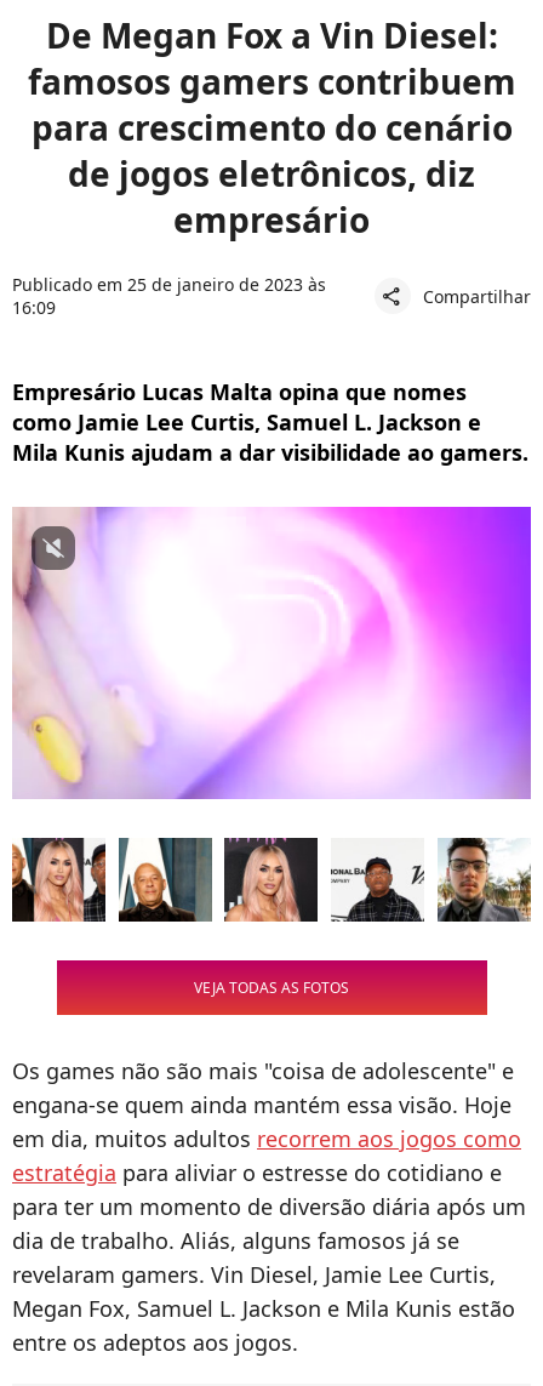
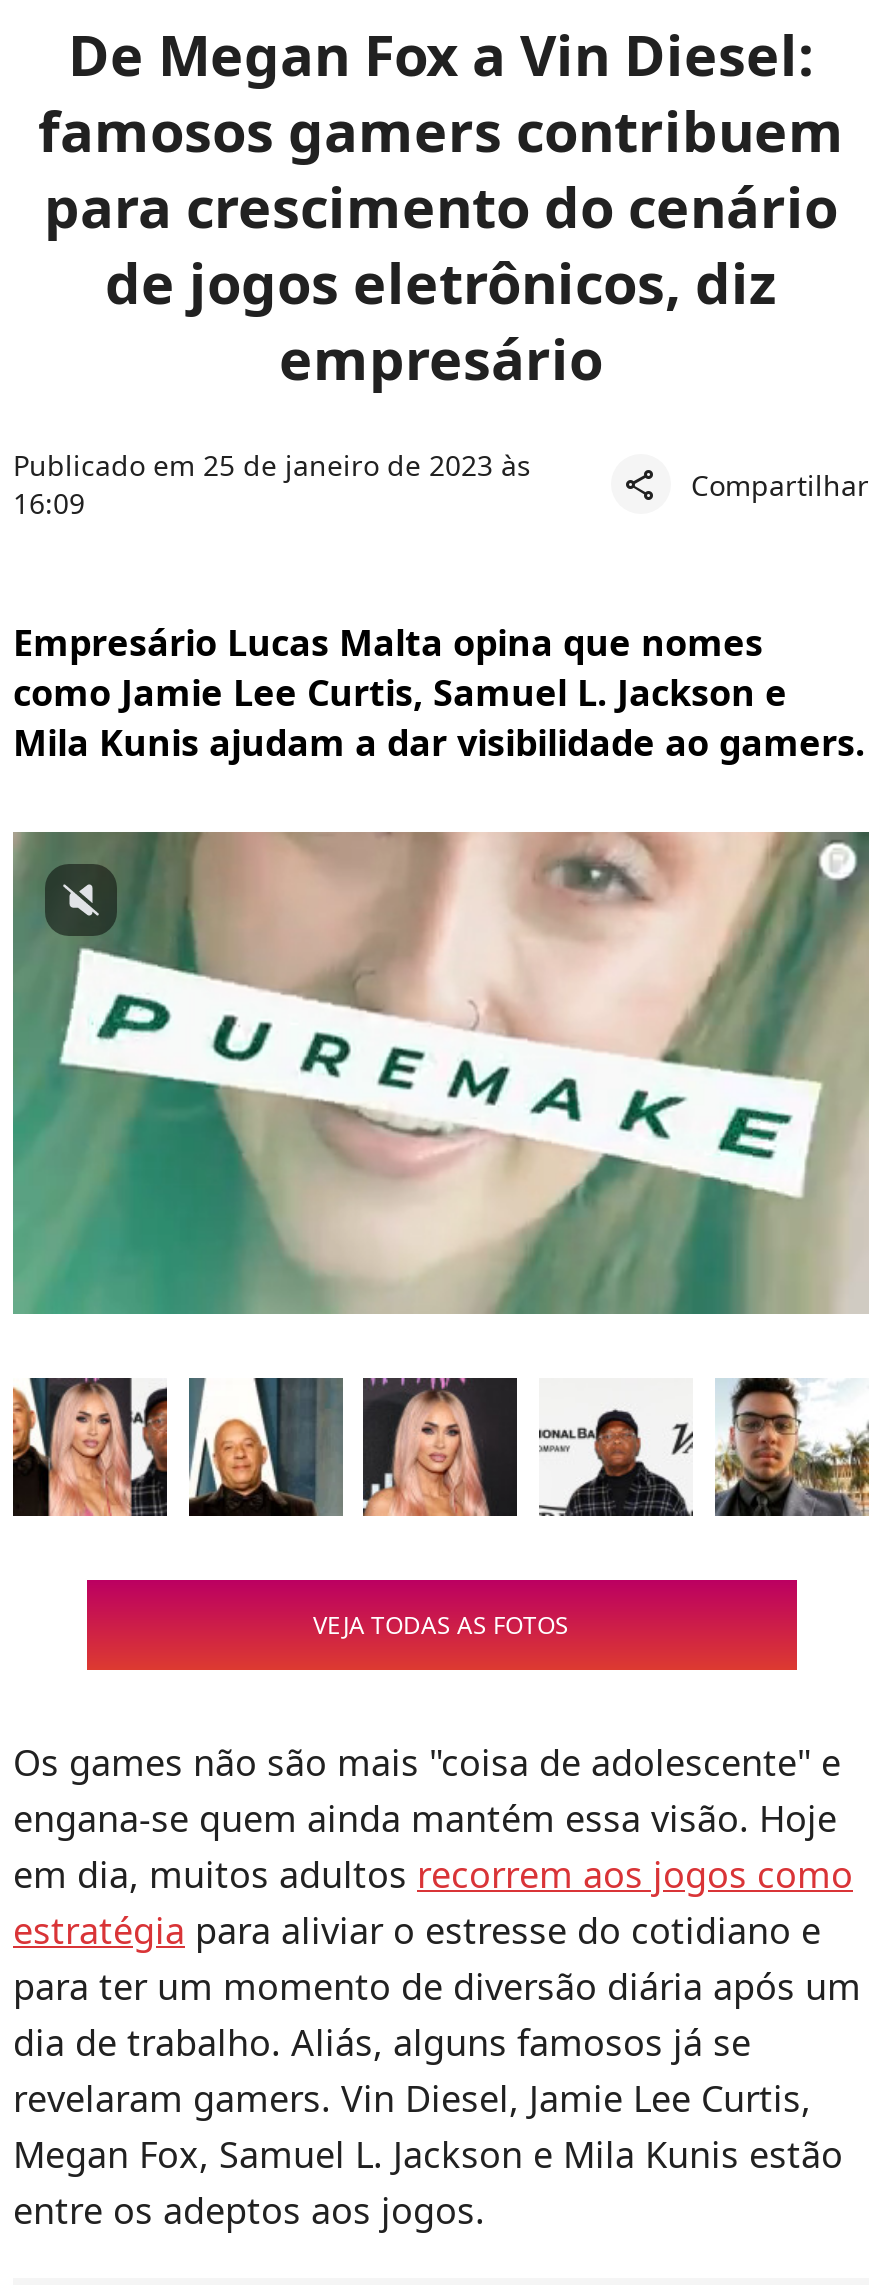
[12,506,532,799] [image] -> [11,830,871,1316] [image]

